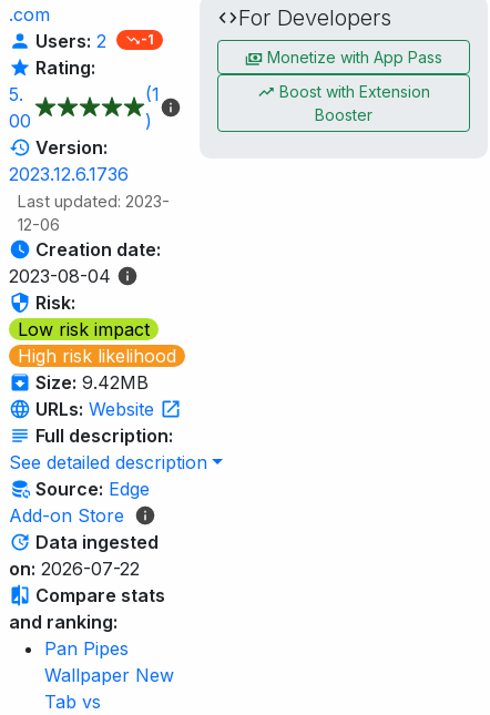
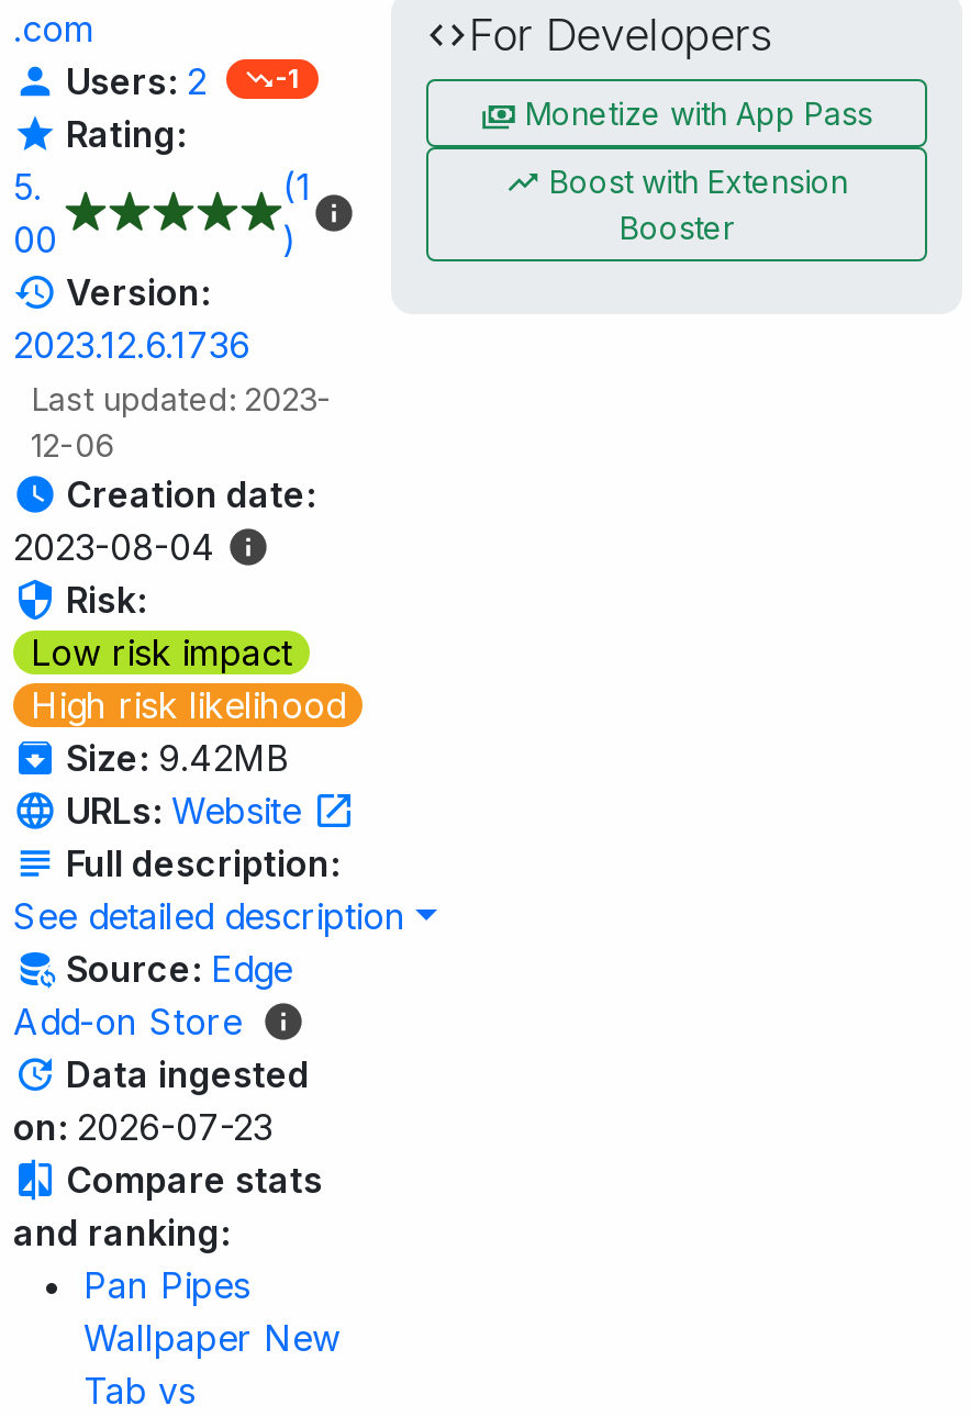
[9,557,140,579] on: 2026-07-22 -> [13,1104,272,1148] on: 2026-07-23

